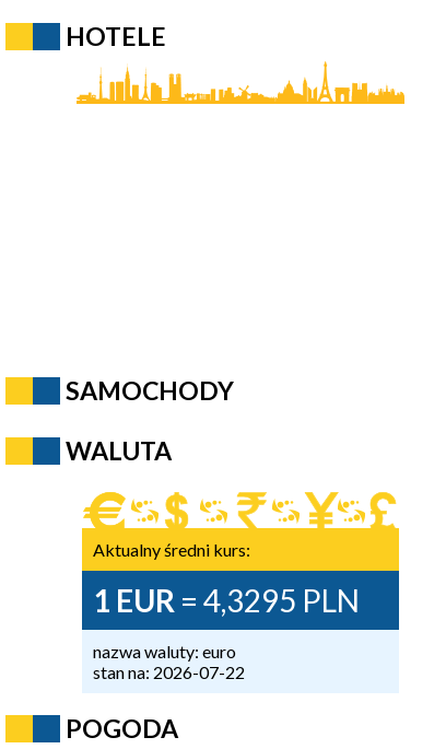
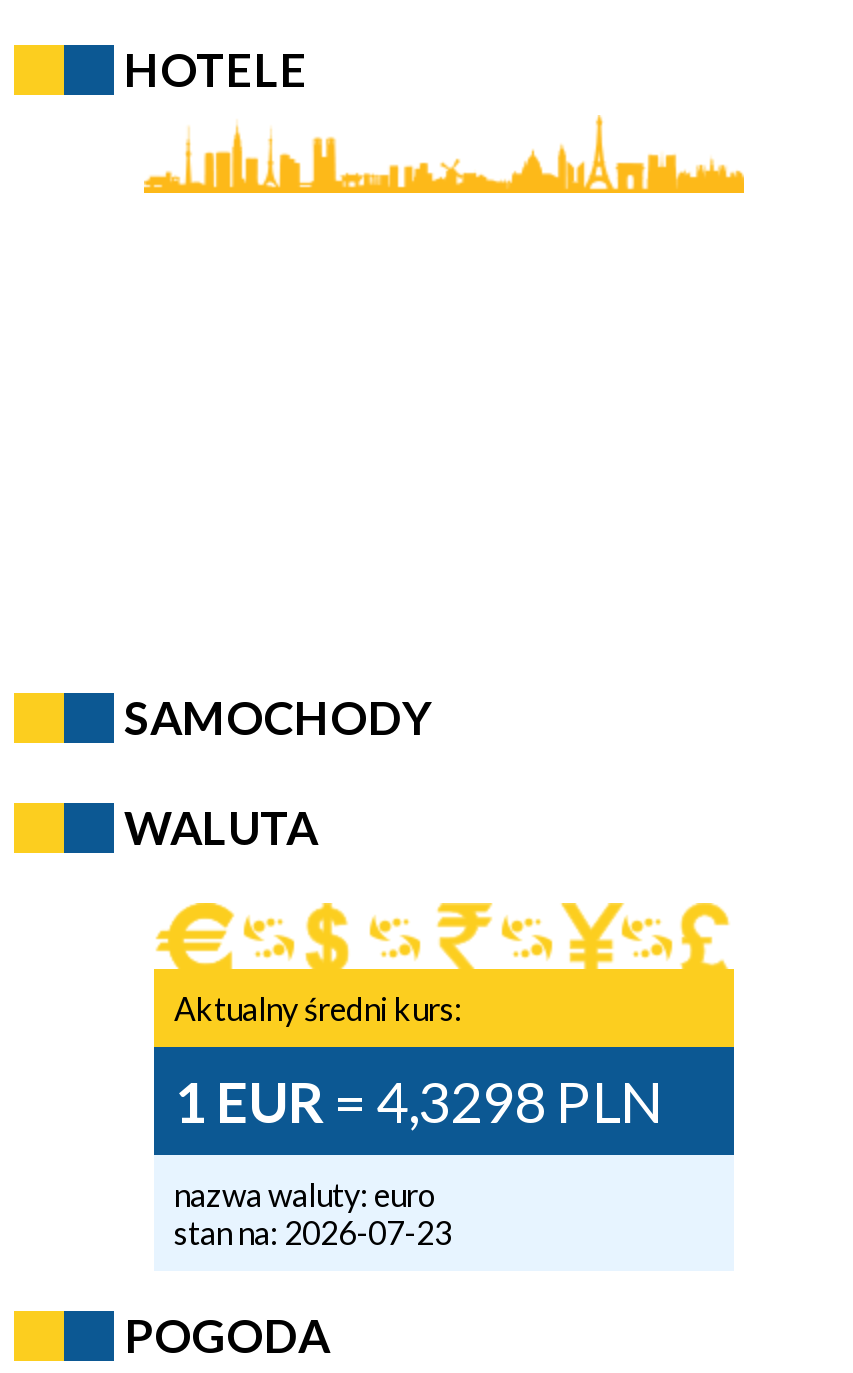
[93,581,360,619] 1 EUR = 4,3295 PLN -> [174,1067,662,1135] 1 EUR = 4,3298 PLN
[93,661,245,682] stan na: 2026-07-22 -> [174,1213,452,1251] stan na: 2026-07-23

